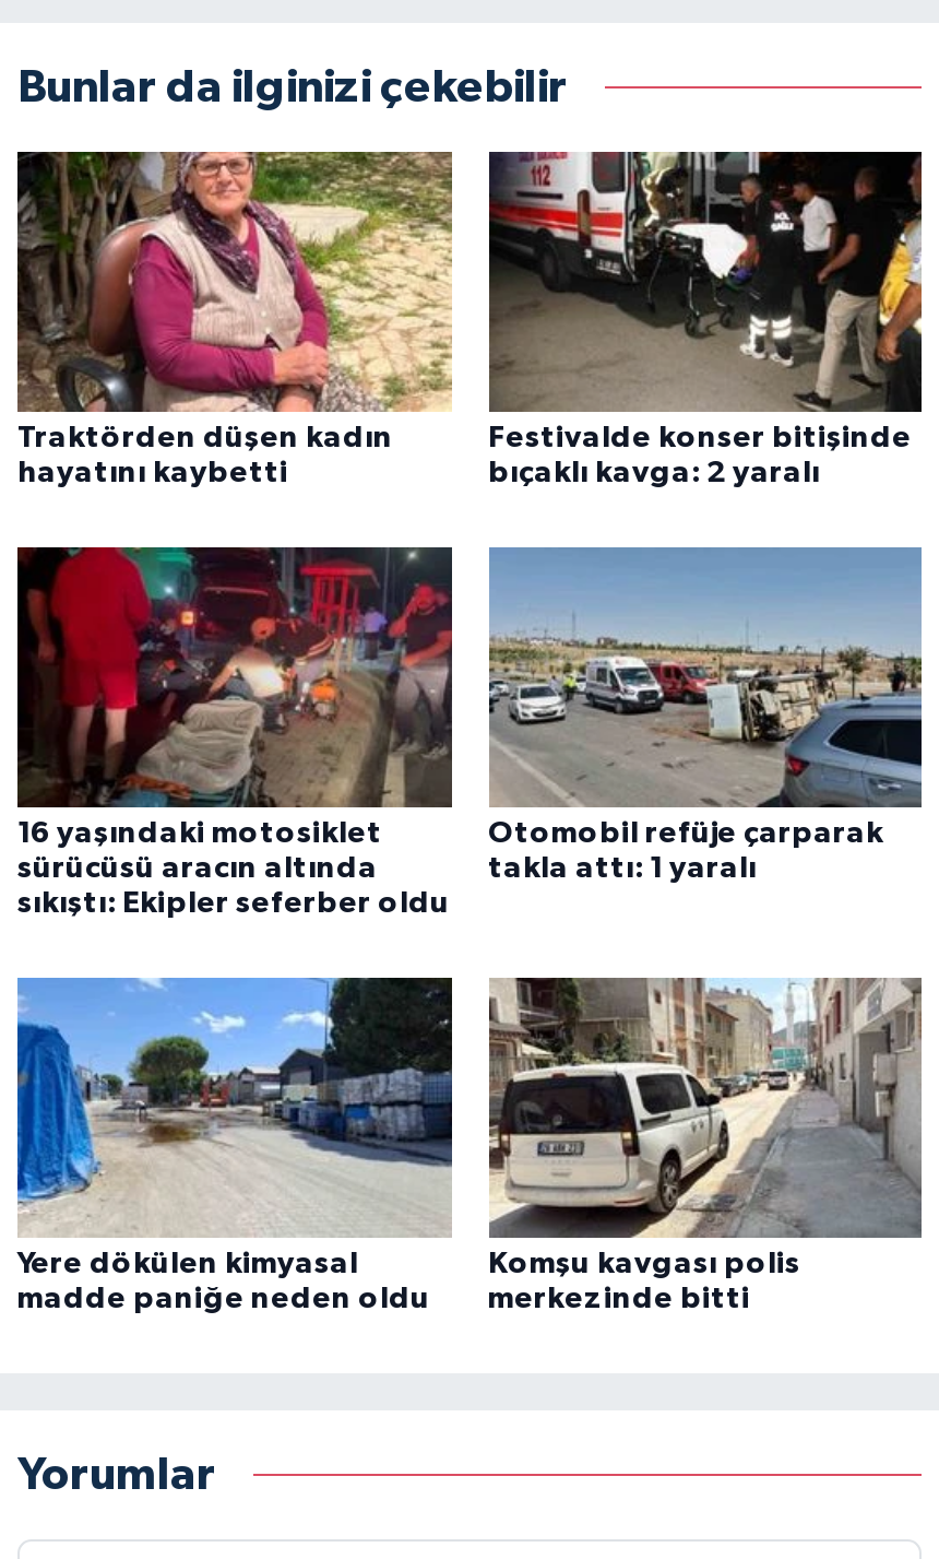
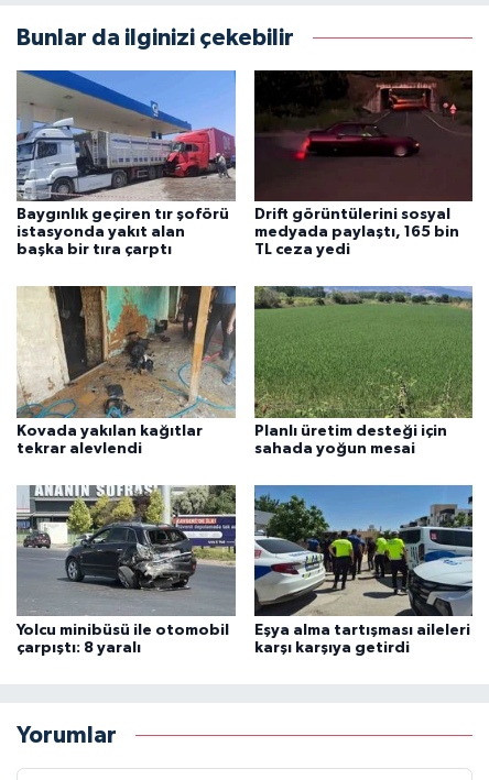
[15,149,454,489] [image] | Traktörden düşen kadın | hayatını kaybetti -> [15,69,237,257] [image] | Baygınlık geçiren tır şoförü | istasyonda yakıt alan | başka bir tıra çarptı
[488,151,924,489] [image] | Festivalde konser bitişinde | bıçaklı kavga: 2 yaralı -> [254,69,474,257] [image] | Drift görüntülerini sosyal | medyada paylaştı, 165 bin | TL ceza yedi
[15,544,454,919] [image] | 16 yaşındaki motosiklet | sürücüsü aracın altında | sıkıştı: Ekipler seferber oldu -> [17,268,237,456] [image] | Kovada yakılan kağıtlar | tekrar alevlendi
[487,546,924,884] [image] | Otomobil refüje çarparak | takla attı: 1 yaralı -> [253,270,474,456] [image] | Planlı üretim desteği için | sahada yoğun mesai
[15,977,454,1314] [image] | Yere dökülen kimyasal | madde paniğe neden oldu -> [15,484,237,655] [image] | Yolcu minibüsü ile otomobil | çarpıştı: 8 yaralı
[487,977,924,1314] [image] | Komşu kavgası polis | merkezinde bitti -> [253,484,474,655] [image] | Eşya alma tartışması aileleri | karşı karşıya getirdi

